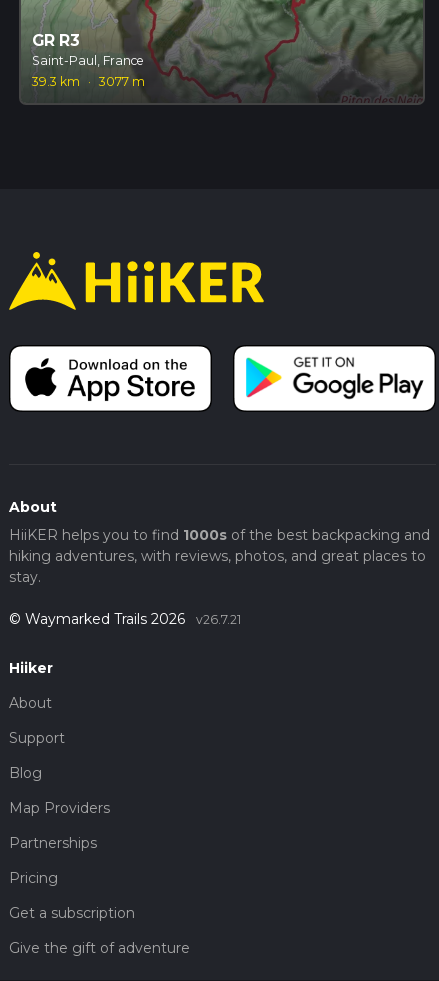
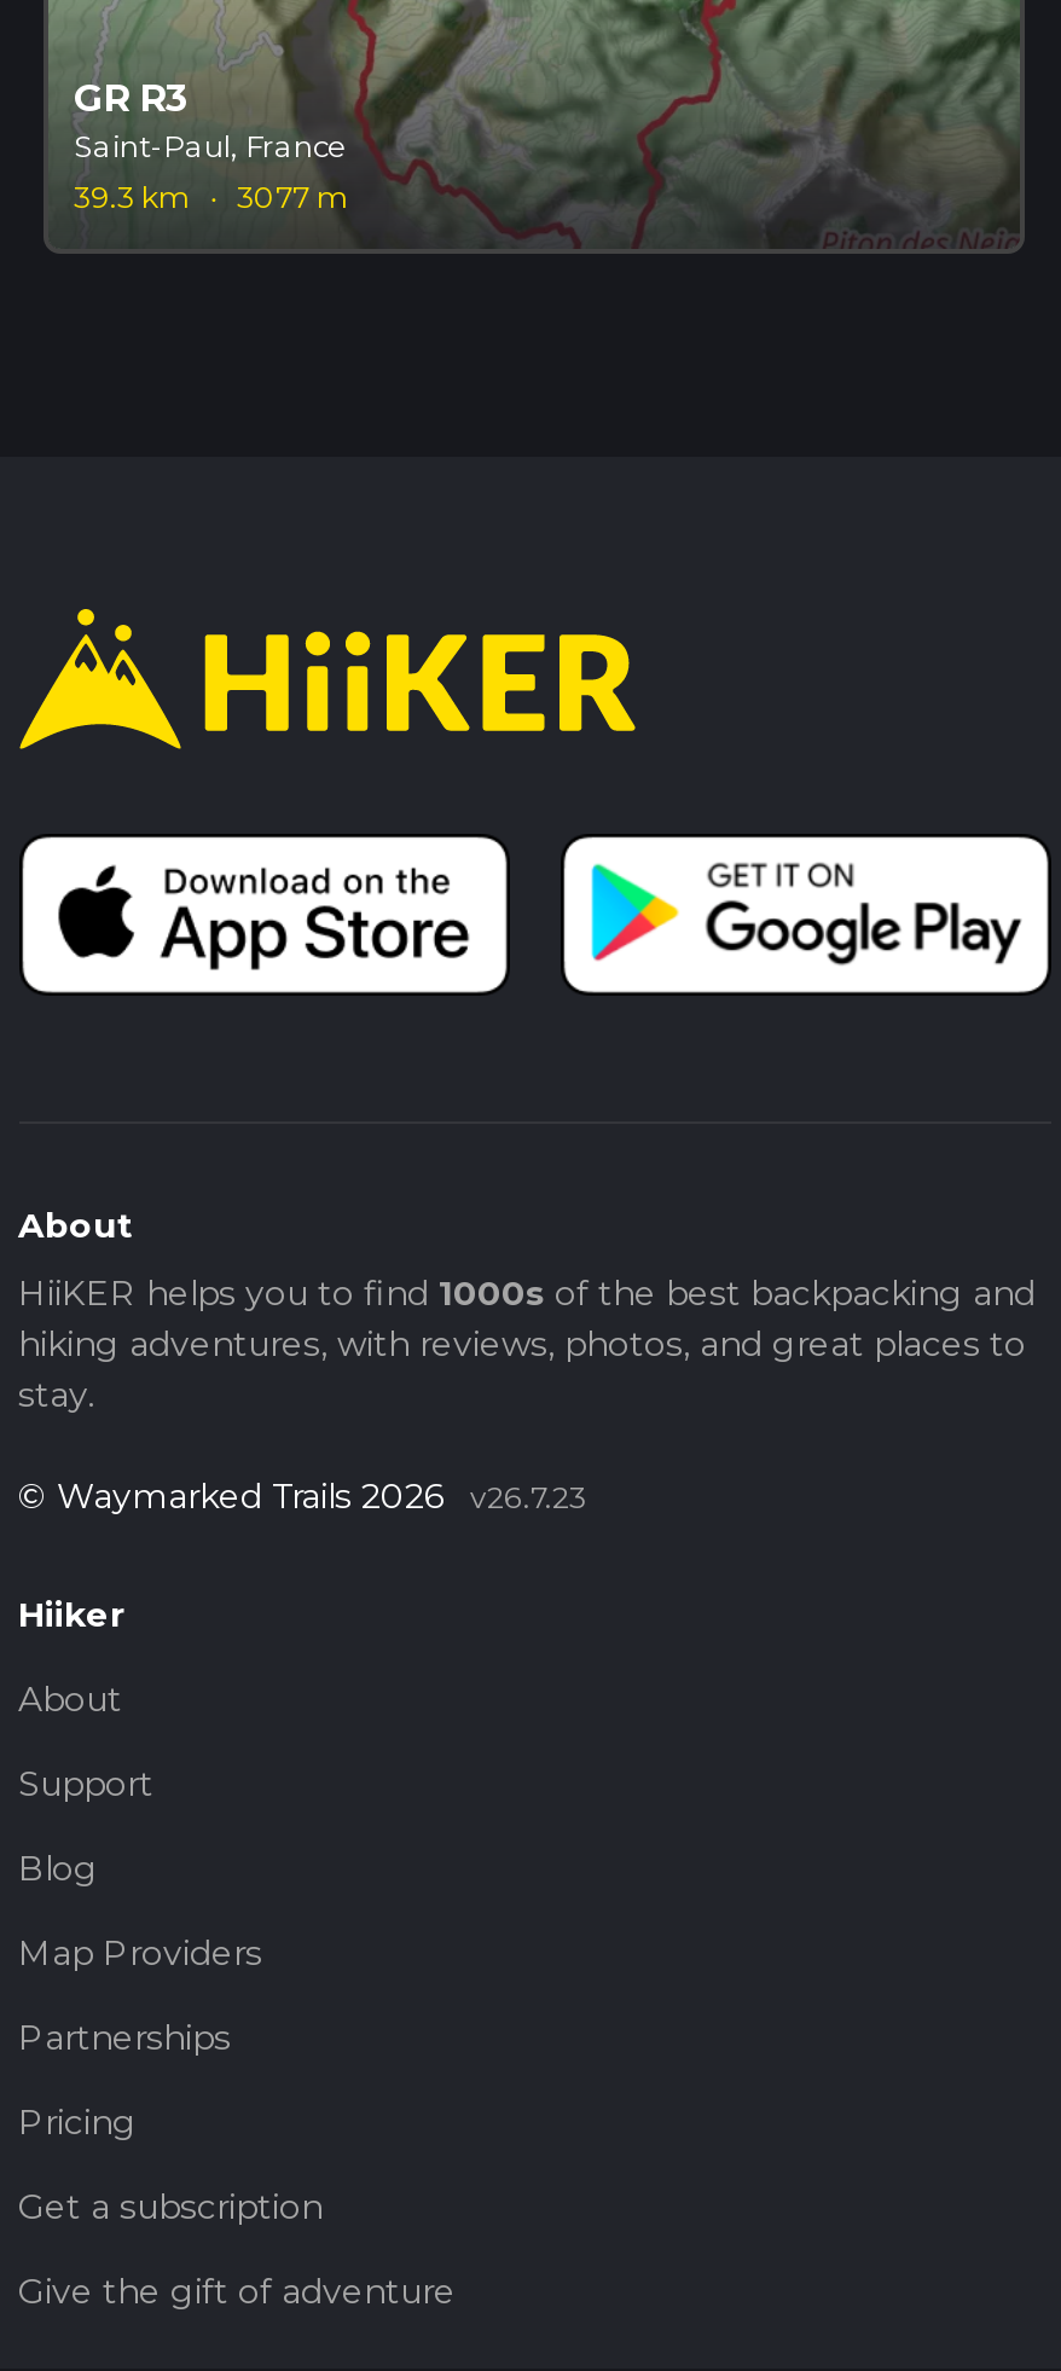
[8,610,240,628] © Waymarked Trails 2026 v26.7.21 -> [18,1474,586,1517] © Waymarked Trails 2026 v26.7.23

